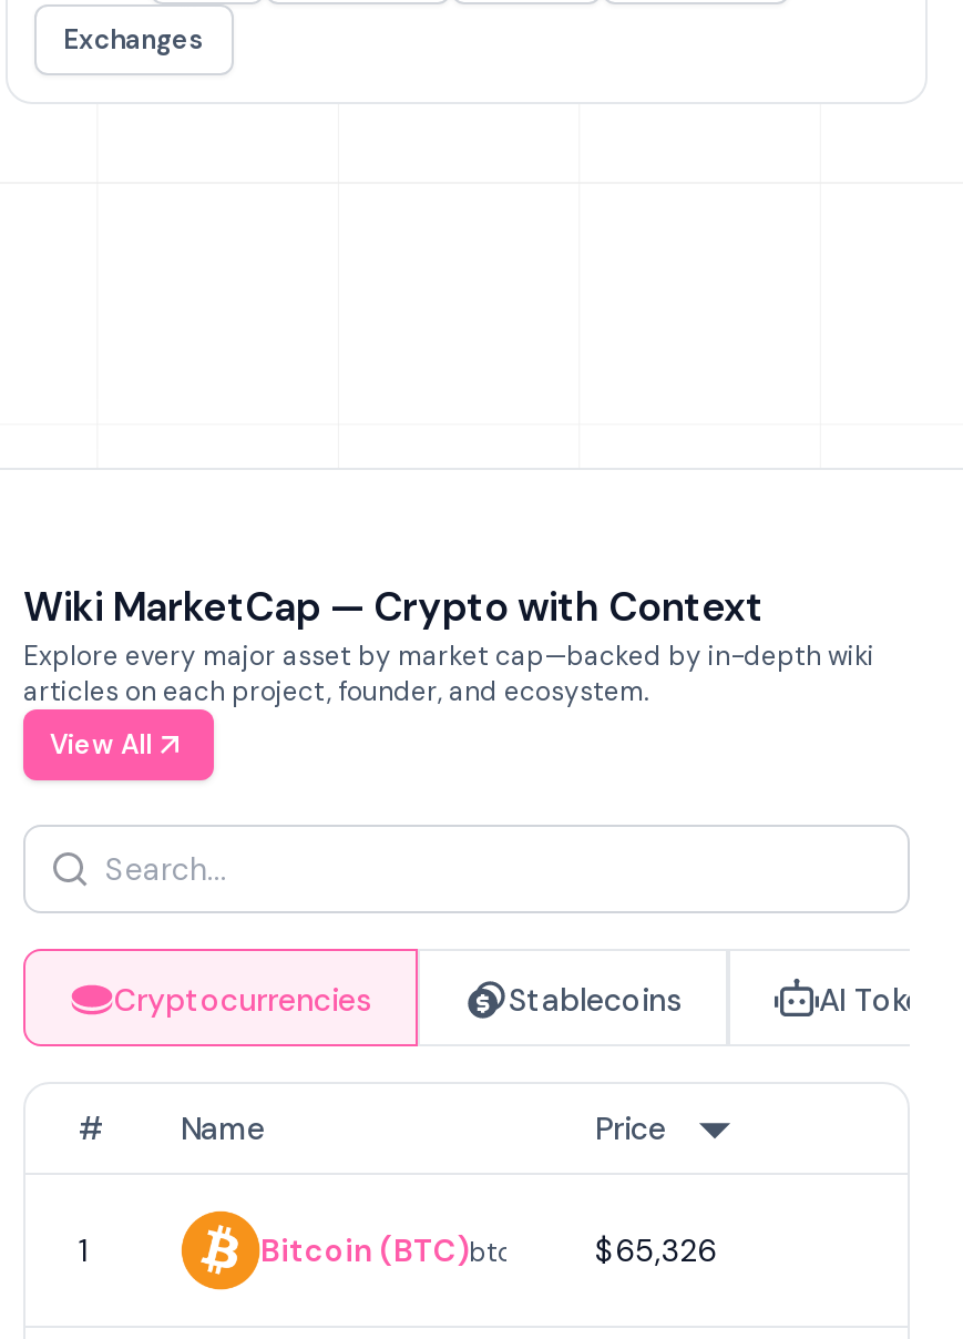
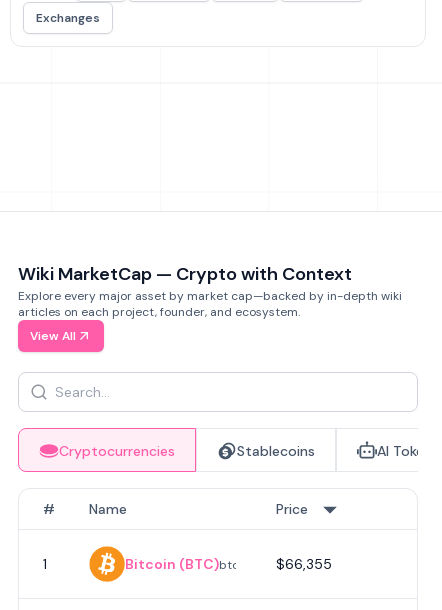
[595,1230,717,1270] $65,326 -> [276,555,332,573] $66,355

